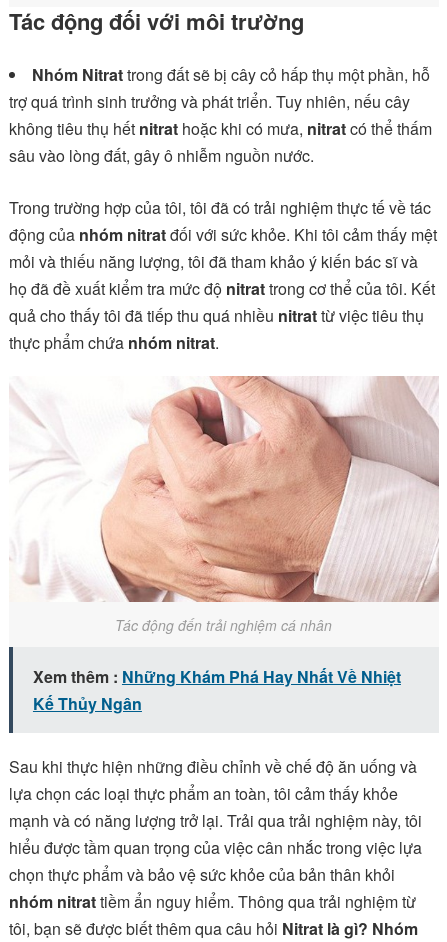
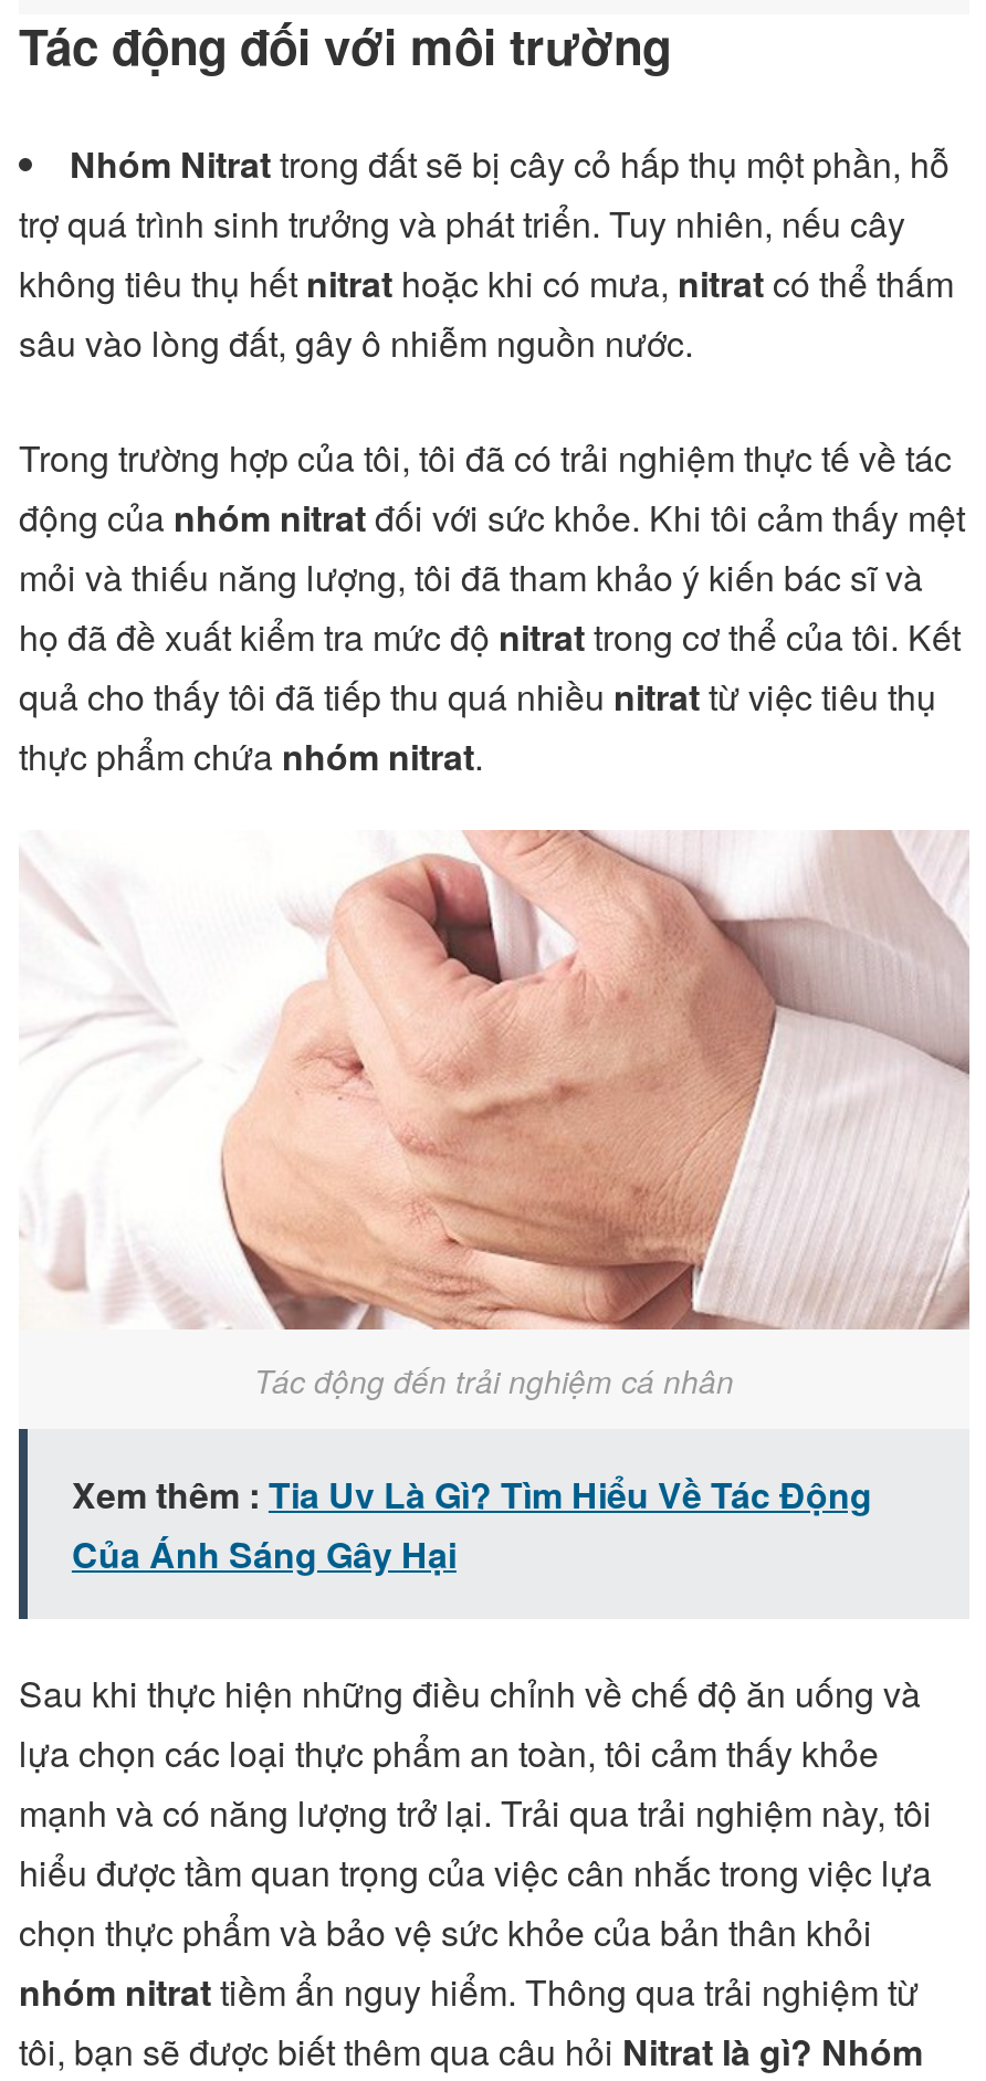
[33,665,401,715] Xem thêm : Những Khám Phá Hay Nhất Về Nhiệt | Kế Thủy Ngân -> [72,1469,872,1580] Xem thêm : Tia Uv Là Gì? Tìm Hiểu Về Tác Động | Của Ánh Sáng Gây Hại

